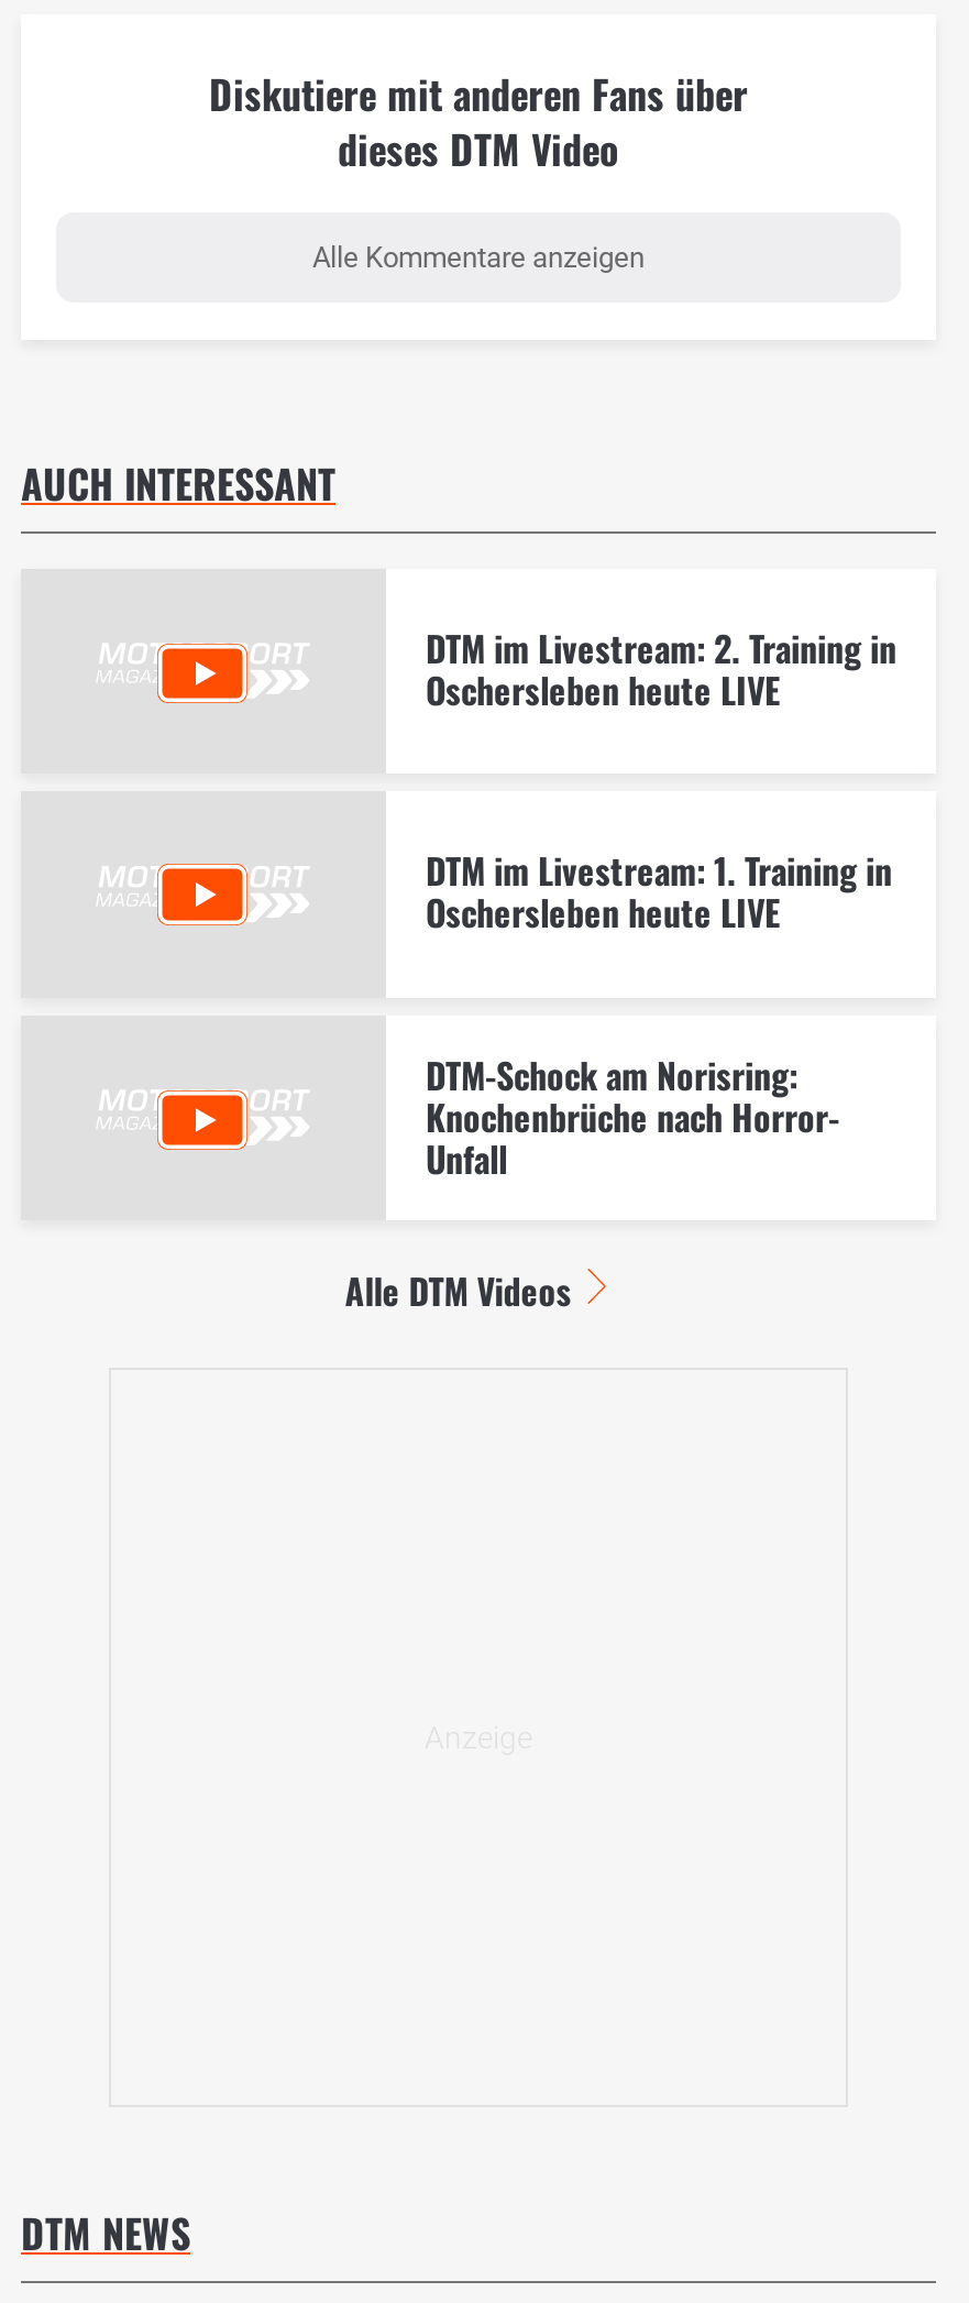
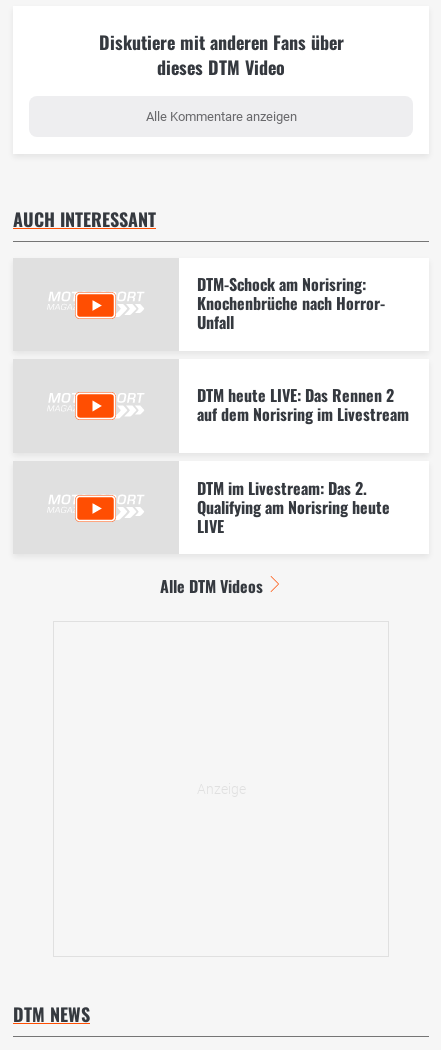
[426,621,896,940] DTM im Livestream: 2. Training in | Oschersleben heute LIVE | DTM im Livestream: 1. Training in | Oschersleben heute LIVE -> none
moved [426,1048,839,1184] -> [197,272,385,334]: DTM-Schock am Norisring: | Knochenbrüche nach Horror- | Unfall
none -> [197,383,409,538] DTM heute LIVE: Das Rennen 2 | auf dem Norisring im Livestream | DTM im Livestream: Das 2. | Qualifying am Norisring heute | LIVE

